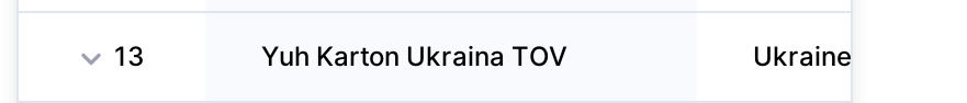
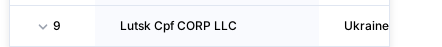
[114,40,566,73] 13 | Yuh Karton Ukraina TOV -> [53,18,237,33] 9 | Lutsk Cpf CORP LLC

